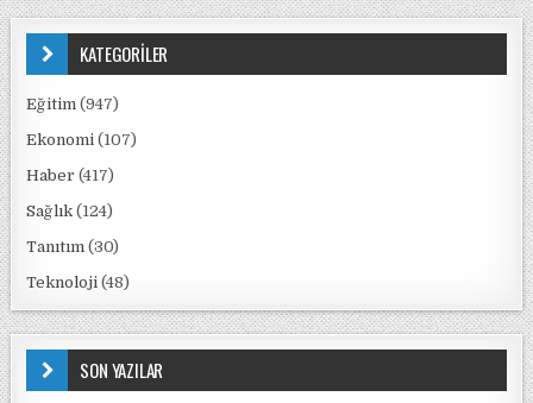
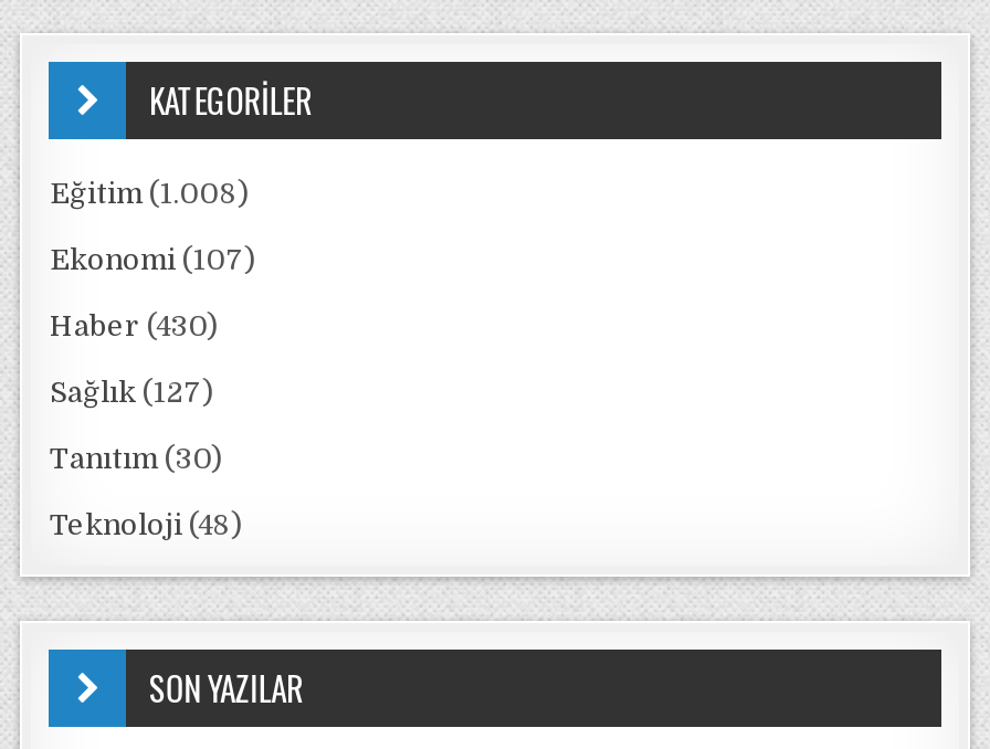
[27,95,120,113] Eğitim (947) -> [50,177,249,210] Eğitim (1.008)
[27,166,115,184] Haber (417) -> [50,309,218,342] Haber (430)
[27,202,114,220] Sağlık (124) -> [50,376,213,409] Sağlık (127)

